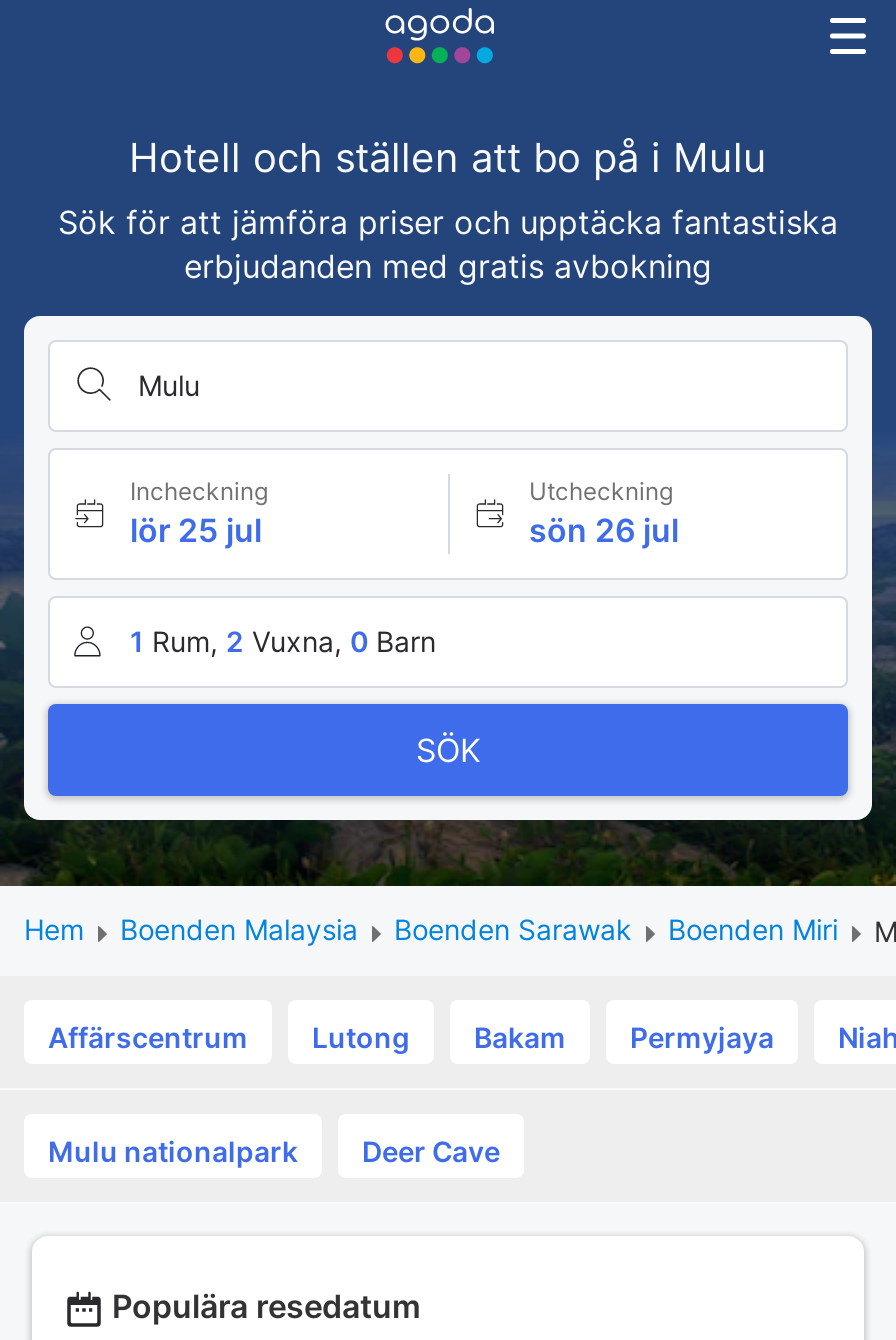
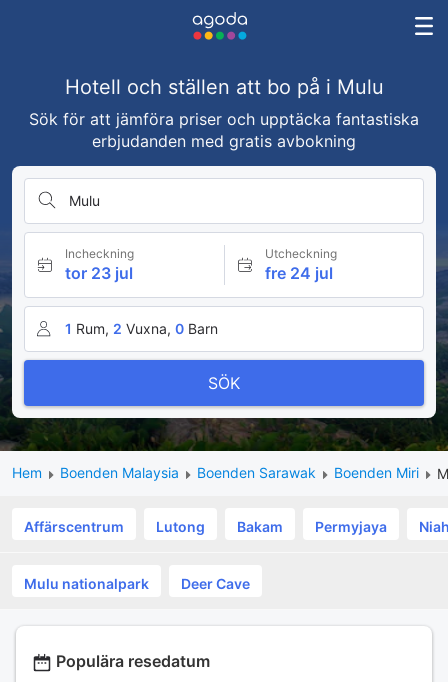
[130,510,262,550] lör 25 jul -> [65,263,133,283] tor 23 jul
[529,510,679,550] sön 26 jul -> [264,263,332,283] fre 24 jul

